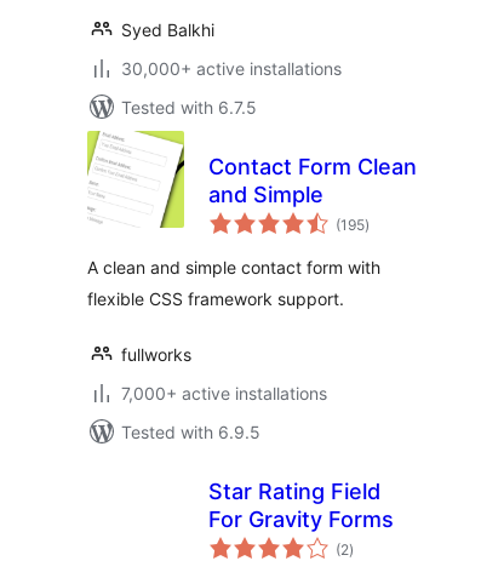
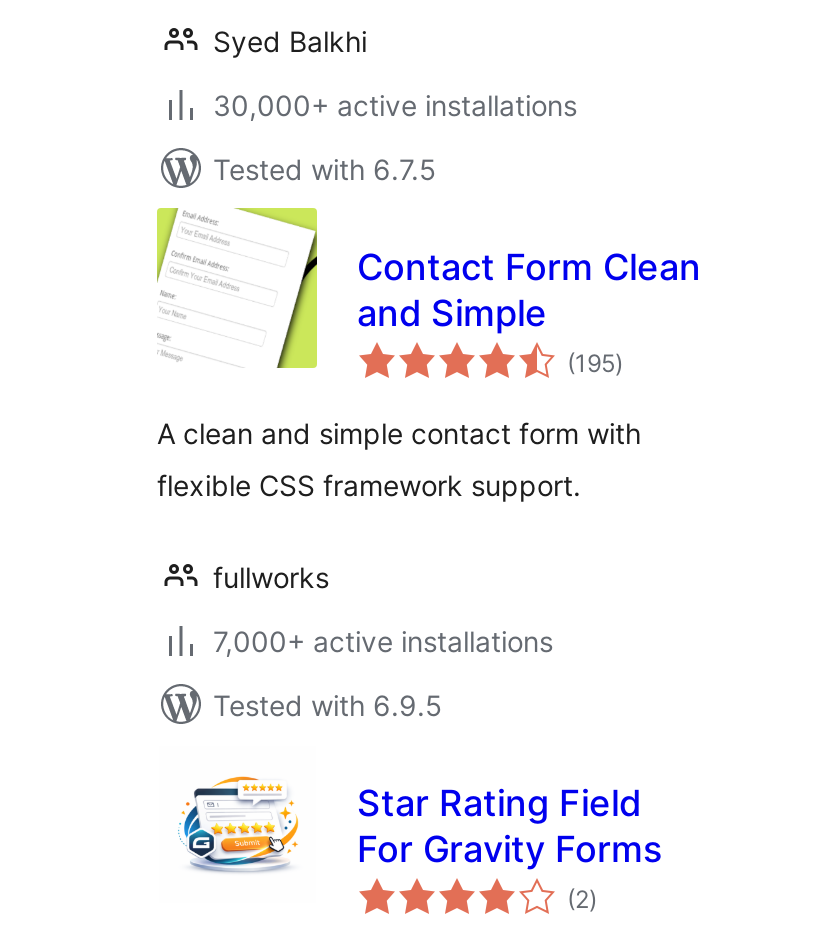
none -> [179,774,301,874] [image]

